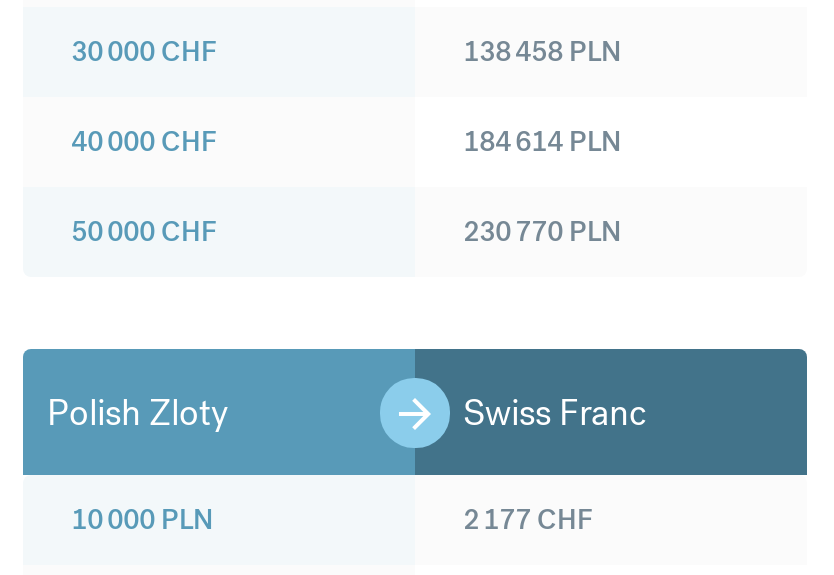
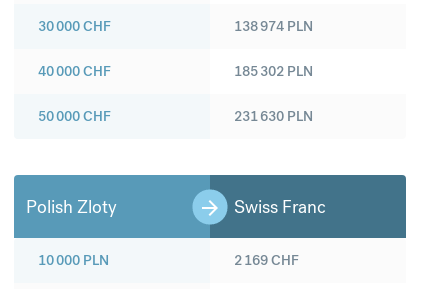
[463,33,621,69] 138 458 PLN -> [234,17,313,35] 138 974 PLN
[463,123,621,159] 184 614 PLN -> [234,62,313,80] 185 302 PLN
[463,213,621,249] 230 770 PLN -> [234,107,313,125] 231 630 PLN
[463,501,593,537] 2 177 CHF -> [234,251,299,269] 2 169 CHF

